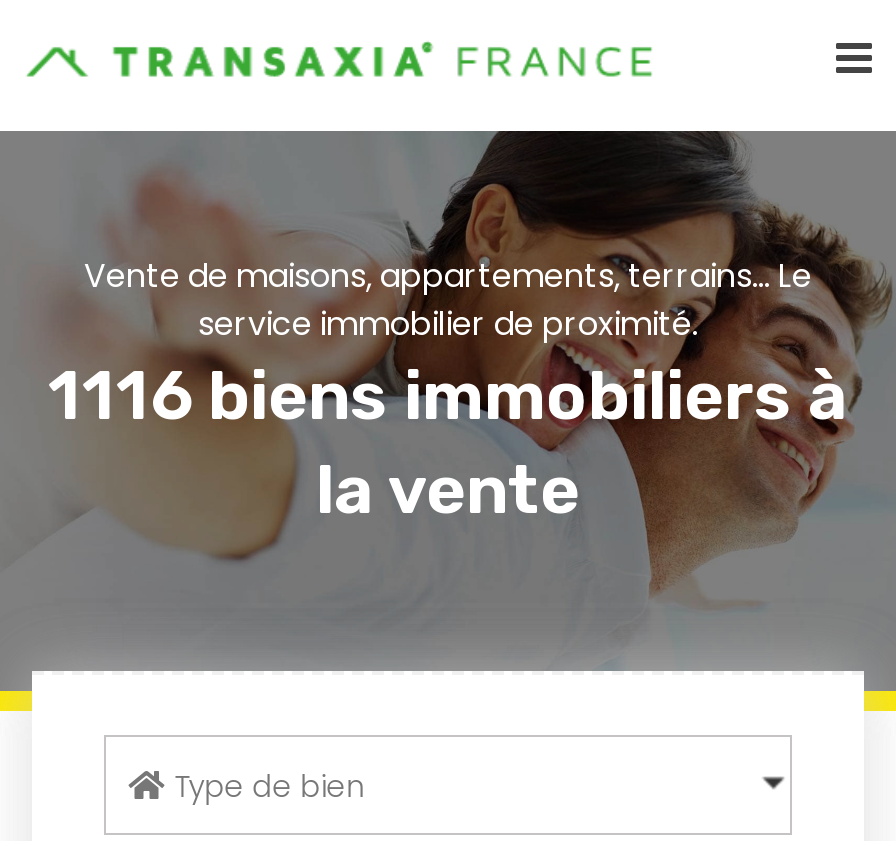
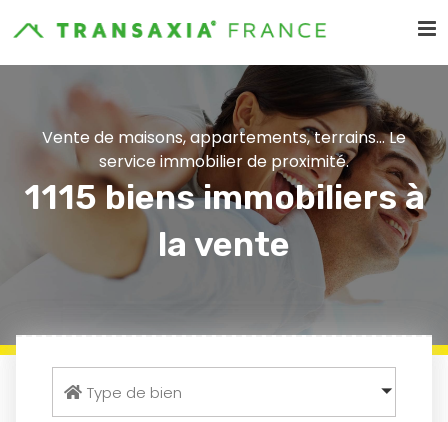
[48,354,848,436] 1116 biens immobiliers à -> [23,177,424,218] 1115 biens immobiliers à

